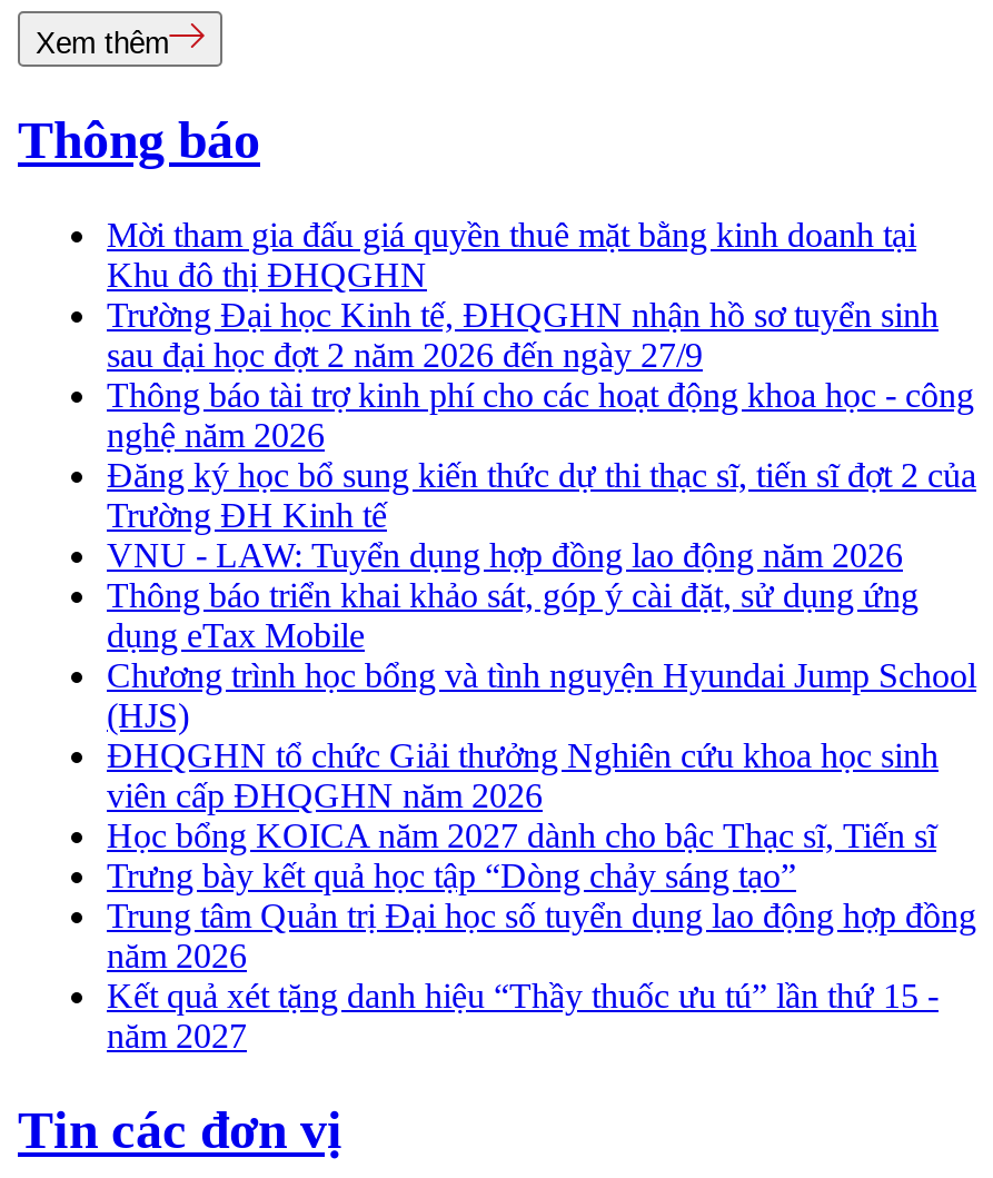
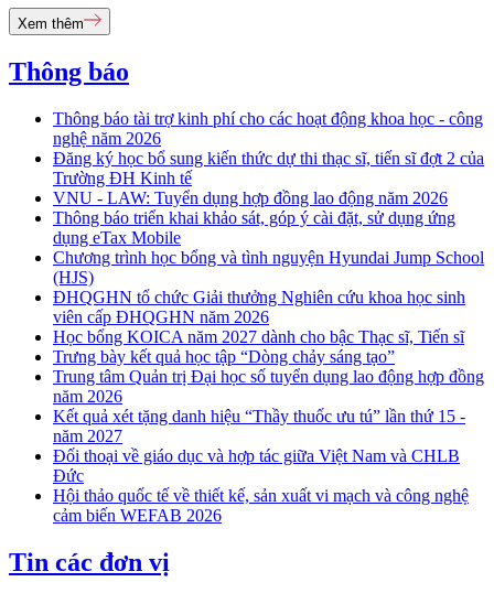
[107,216,939,374] Mời tham gia đấu giá quyền thuê mặt bằng kinh doanh tại | Khu đô thị ĐHQGHN | Trường Đại học Kinh tế, ĐHQGHN nhận hồ sơ tuyển sinh | sau đại học đợt 2 năm 2026 đến ngày 27/9 -> none
moved [107,376,976,1055] -> [53,109,484,446]: Thông báo tài trợ kinh phí cho các hoạt động khoa học - công | nghệ năm 2026 | Đăng ký học bổ sung kiến thức dự thi thạc sĩ, tiến sĩ đợt 2 của | ... | Kết quả xét tặng danh hiệu “Thầy thuốc ưu tú” lần thứ 15 - | năm 2027
none -> [53,447,469,525] Đối thoại về giáo dục và hợp tác giữa Việt Nam và CHLB | Đức | Hội thảo quốc tế về thiết kế, sản xuất vi mạch và công nghệ | cảm biến WEFAB 2026

